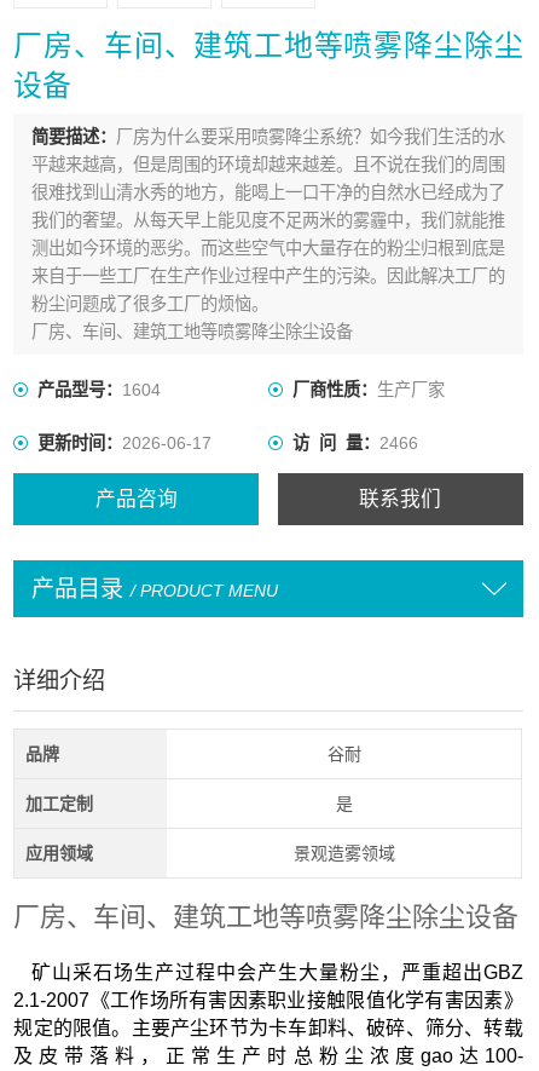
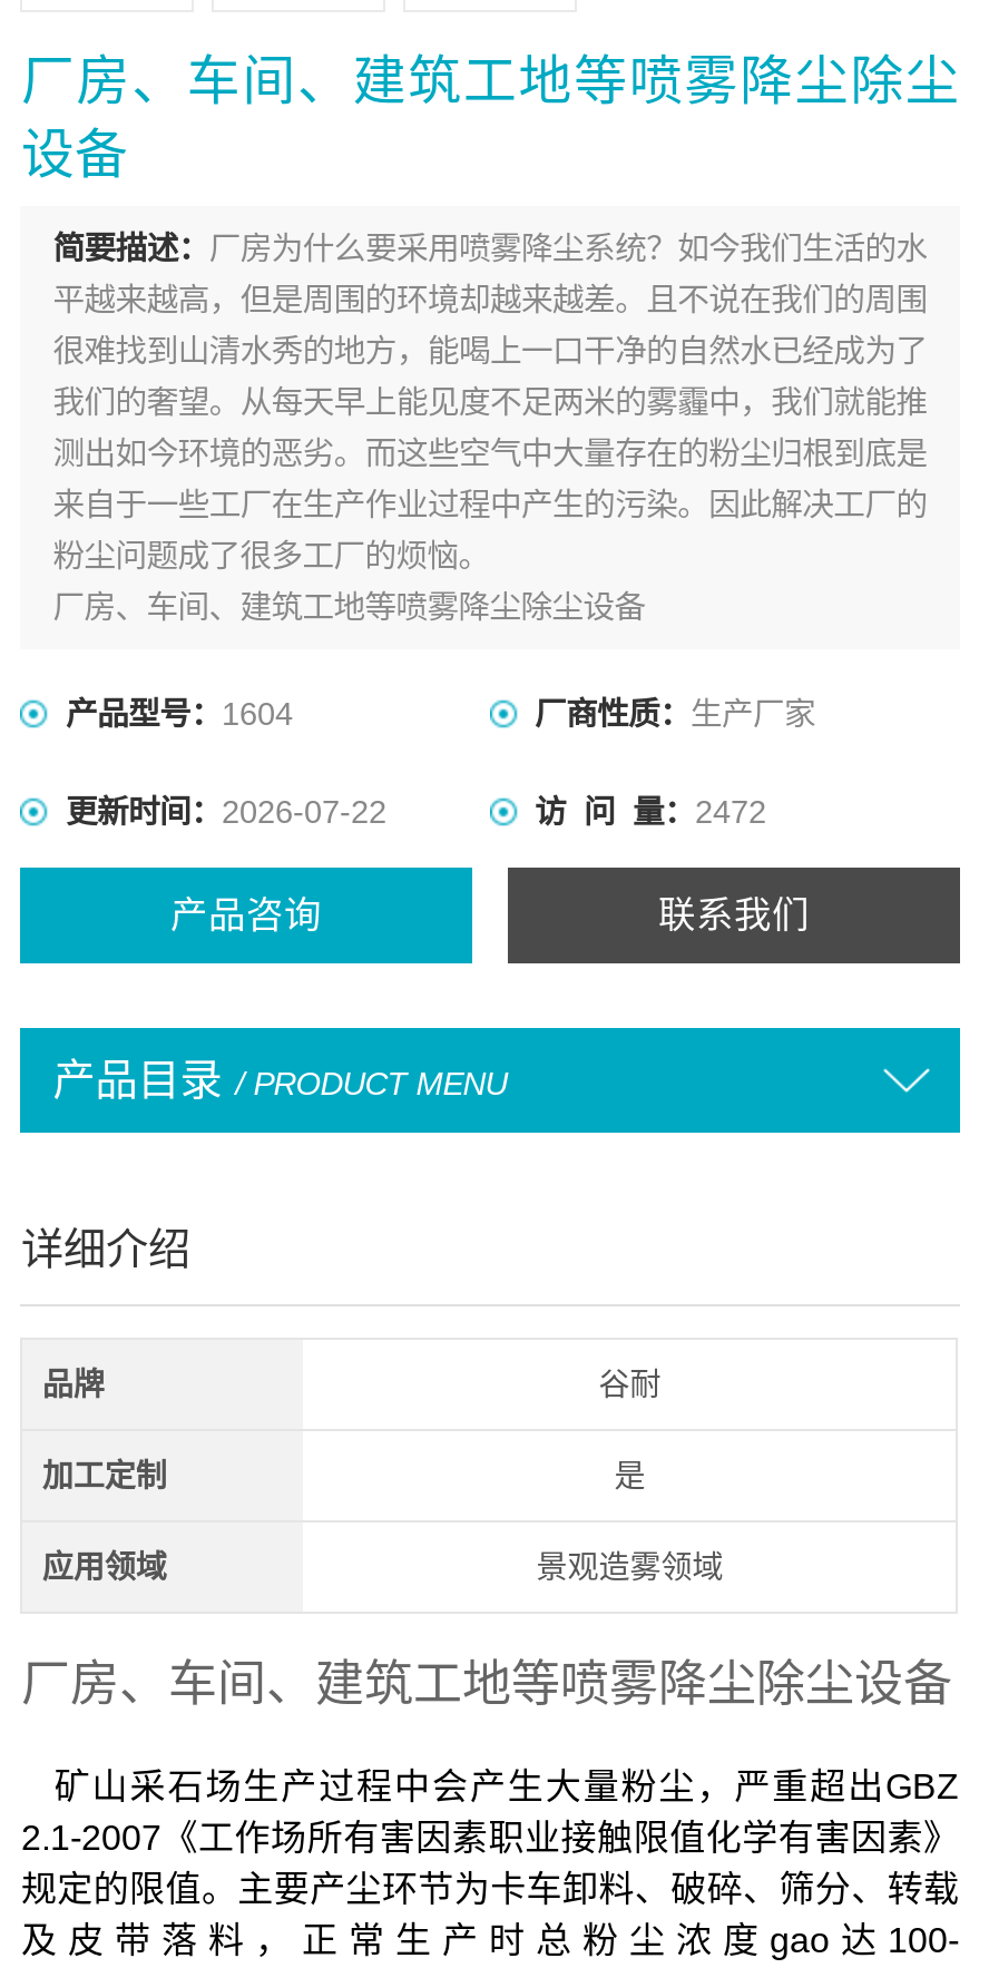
[38,434,212,453] 更新时间：2026-06-17 -> [65,795,386,830] 更新时间：2026-07-22
[292,434,418,453] 访 问 量：2466 -> [535,795,766,830] 访 问 量：2472

